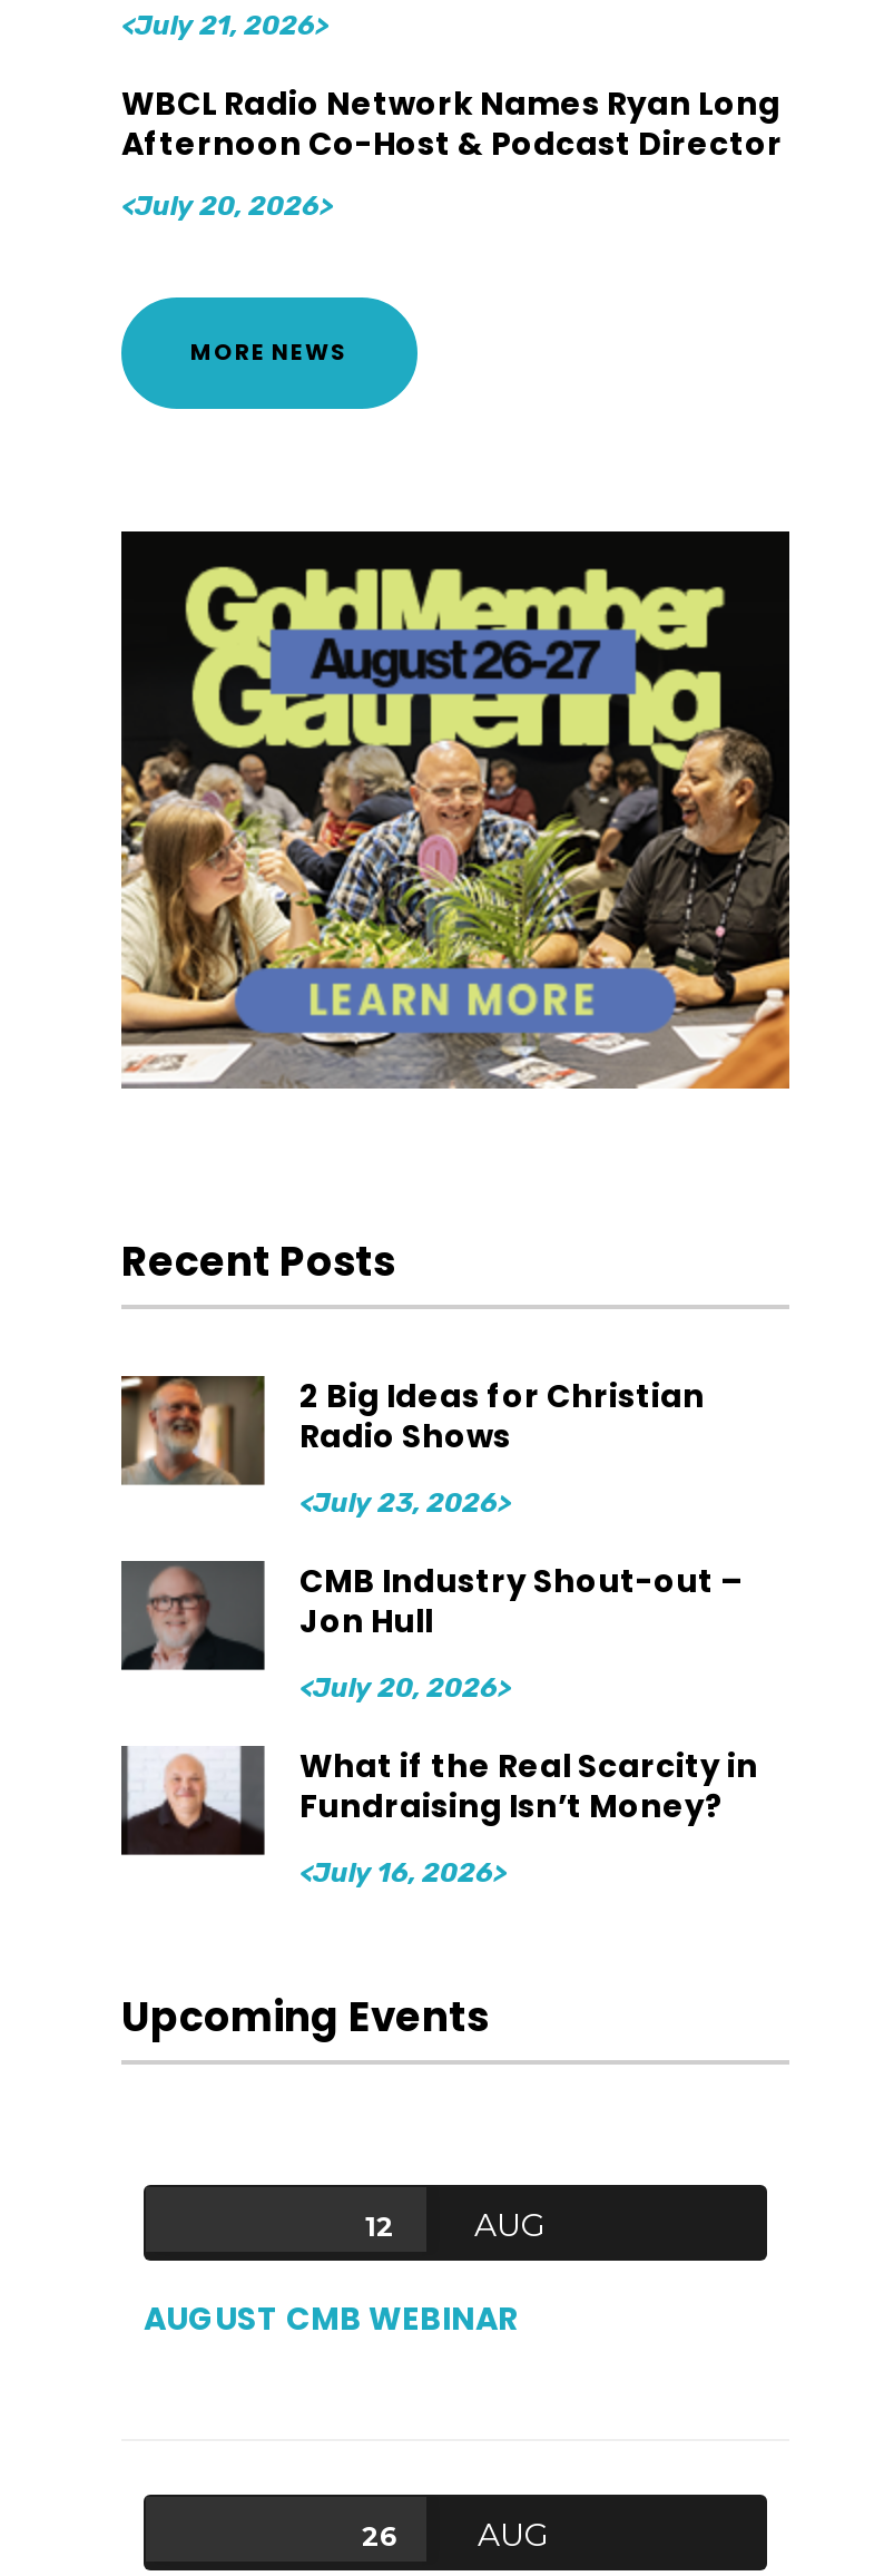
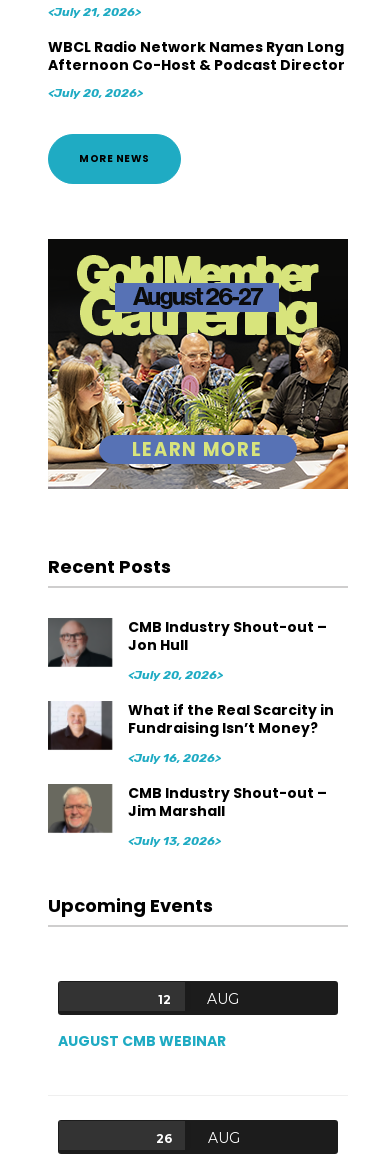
[121,1374,705,1519] [image] | 2 Big Ideas for Christian | Radio Shows | <July 23, 2026> -> none
moved [128,1559,758,1889] -> [51,617,334,765]: [image] | CMB Industry Shout-out – | Jon Hull | <July 20, 2026> | What if the Real Scarcity in | Fundraising Isn’t Money? | <July 16, 2026>
none -> [48,783,327,848] [image] | CMB Industry Shout-out – | Jim Marshall | <July 13, 2026>

